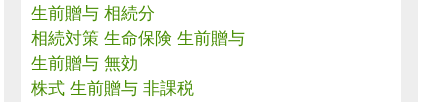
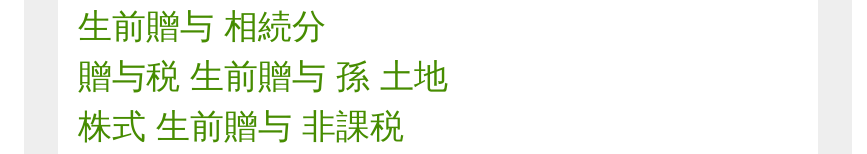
[31,28,245,72] 相続対策 生命保険 生前贈与 | 生前贈与 無効 -> [78,57,448,95] 贈与税 生前贈与 孫 土地

